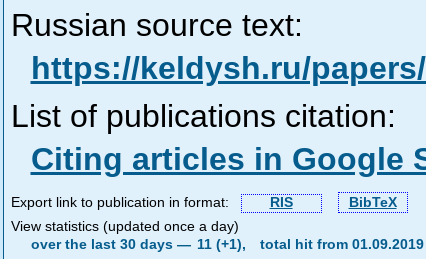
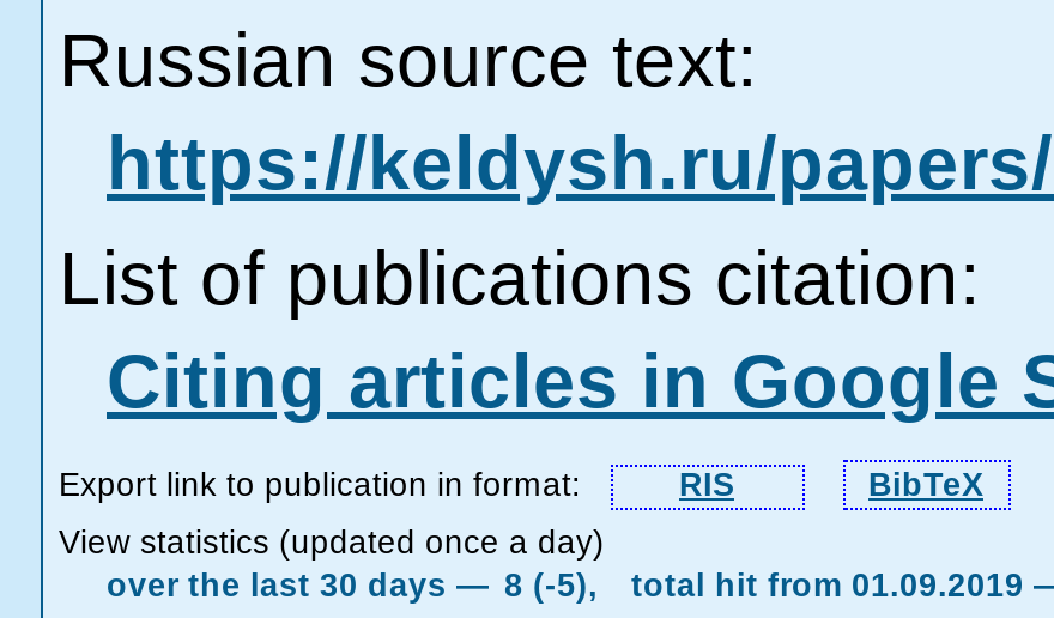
[30,237,245,252] over the last 30 days — 11 (+1), -> [107,568,598,604] over the last 30 days — 8 (-5),

